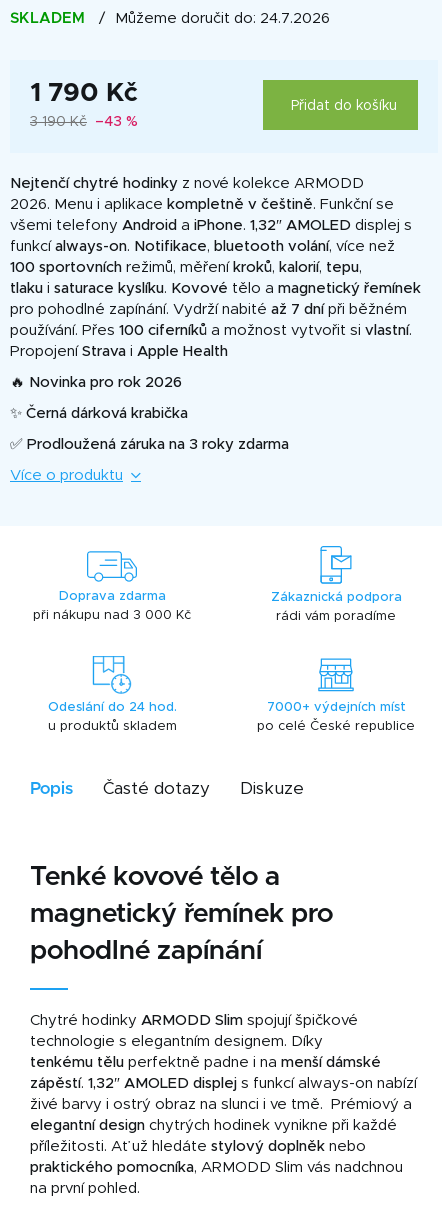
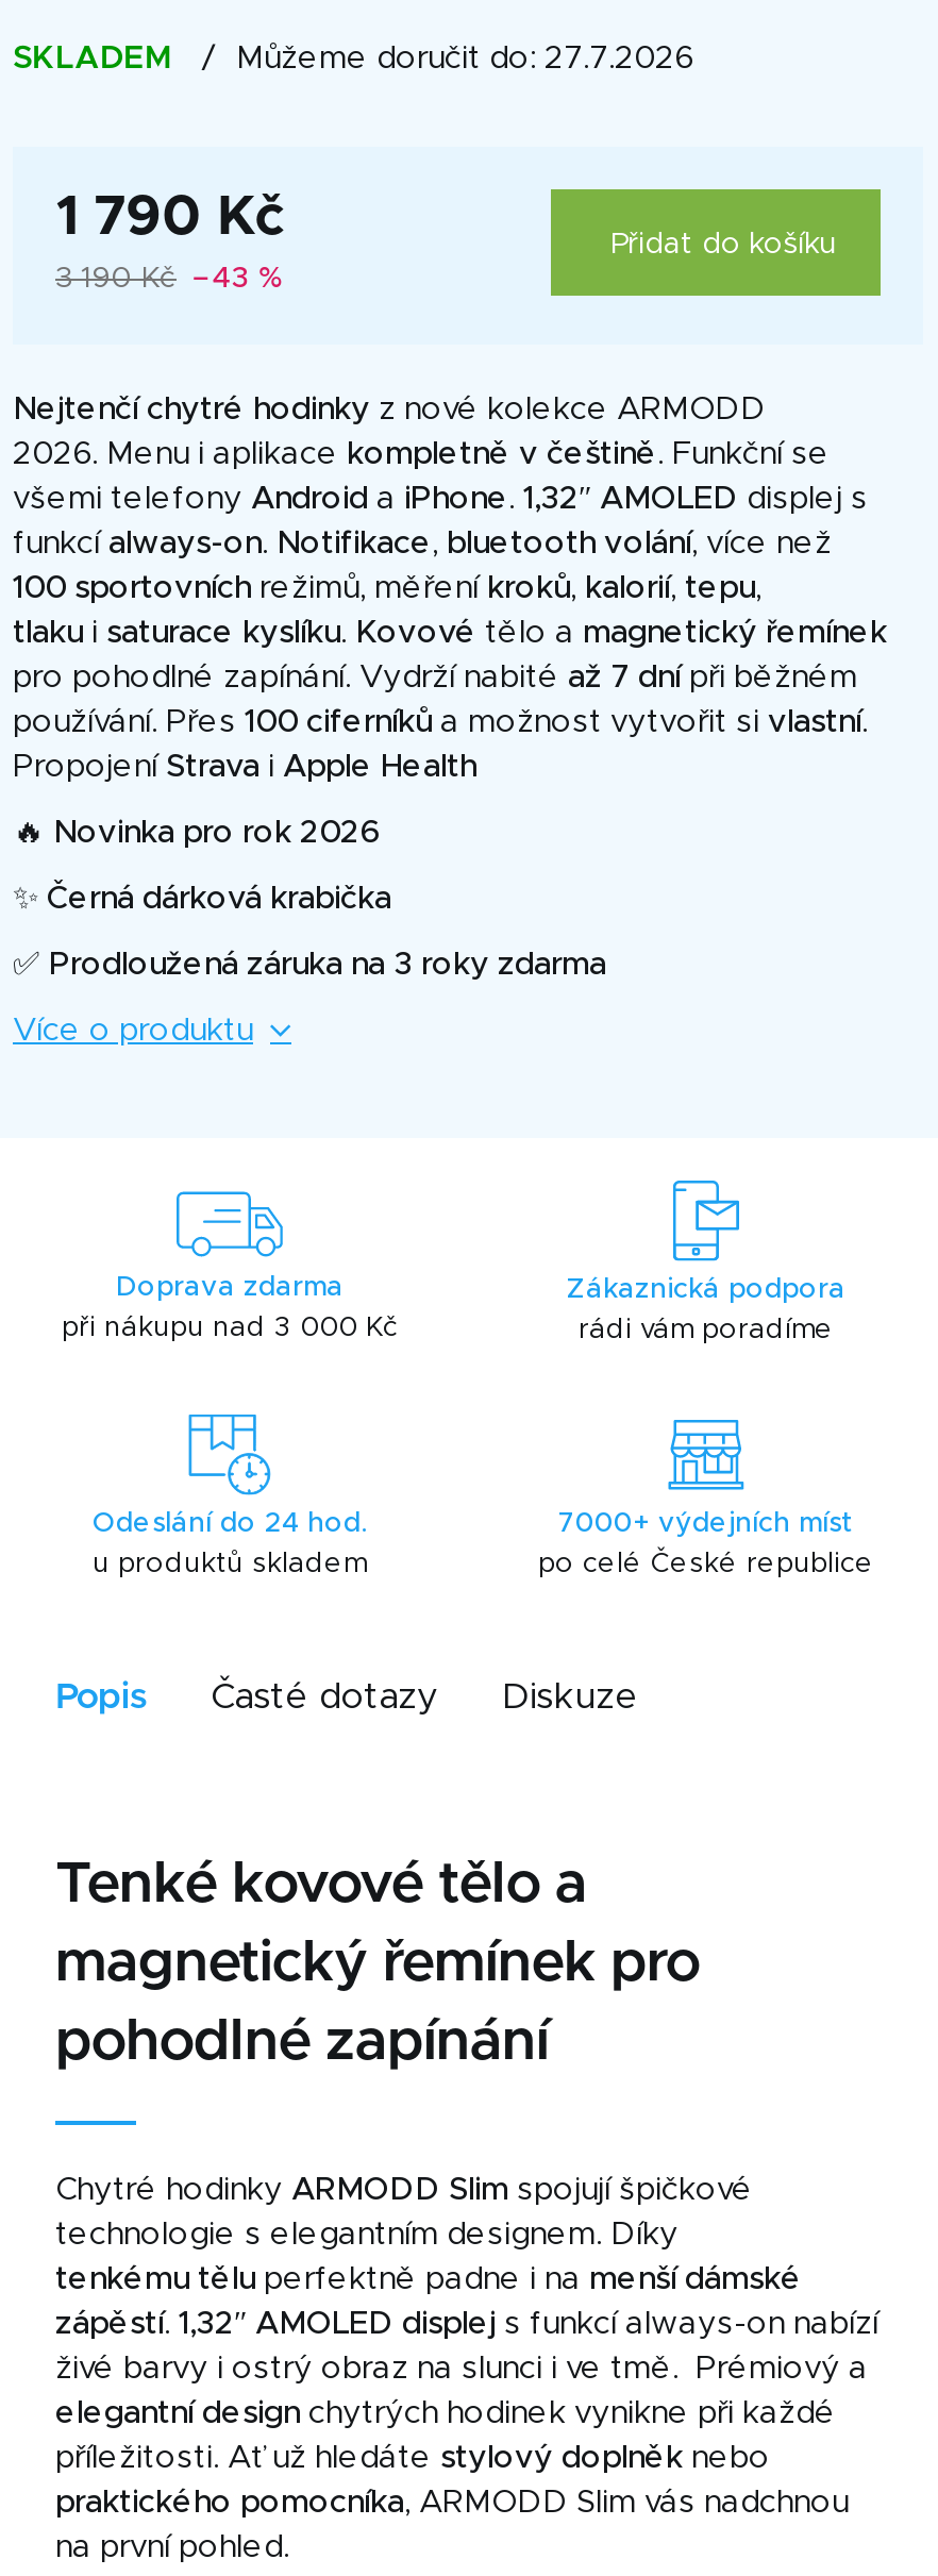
[115,11,330,26] Můžeme doručit do: 24.7.2026 -> [236,43,693,74] Můžeme doručit do: 27.7.2026

